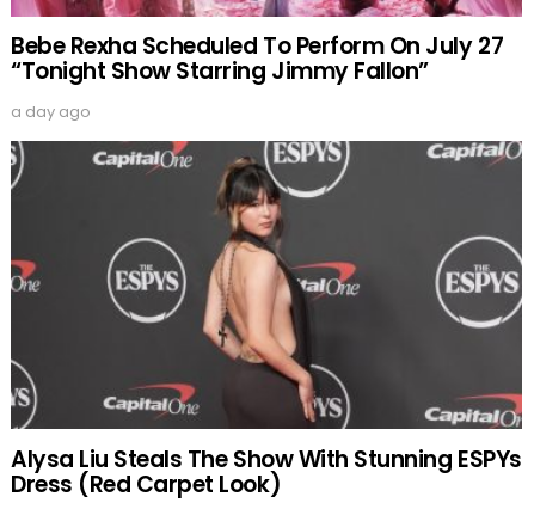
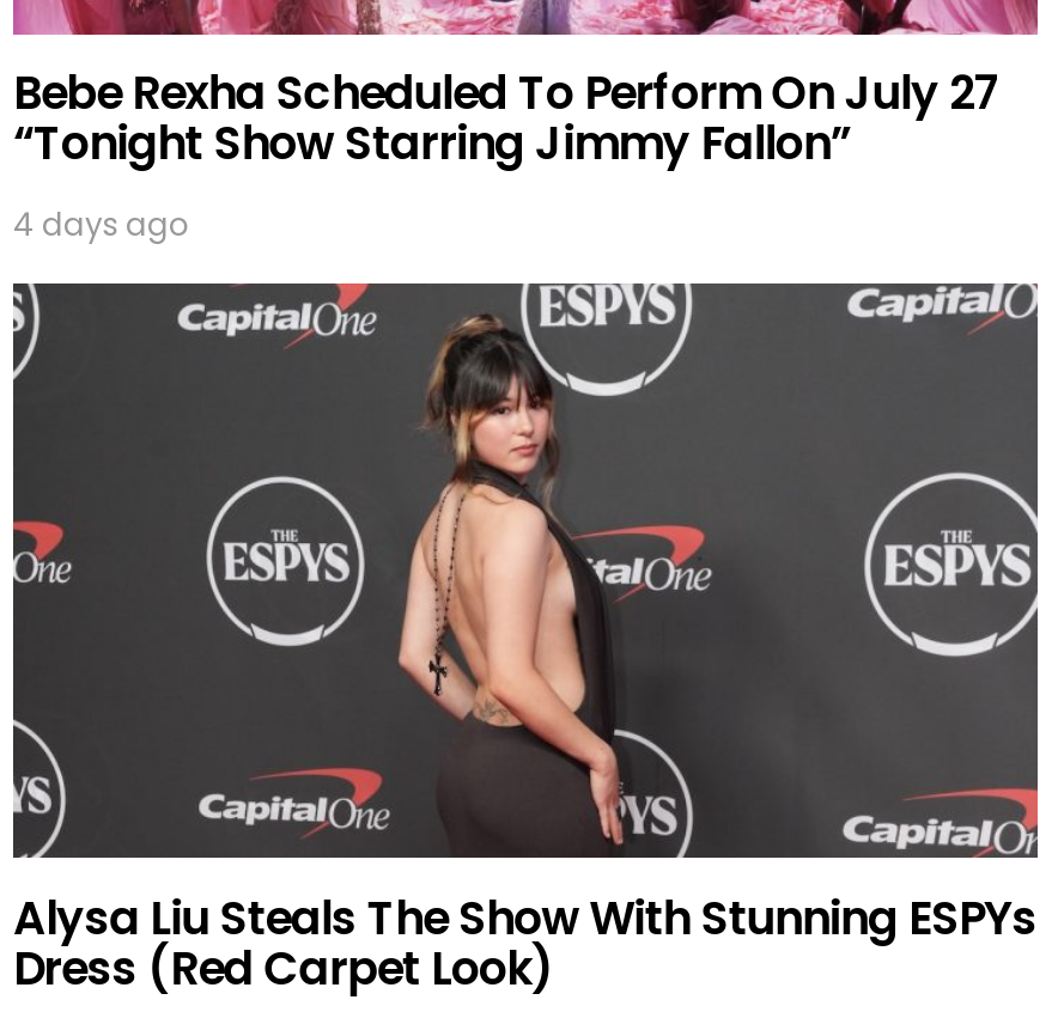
[11,101,91,124] a day ago -> [13,202,190,247] 4 days ago

